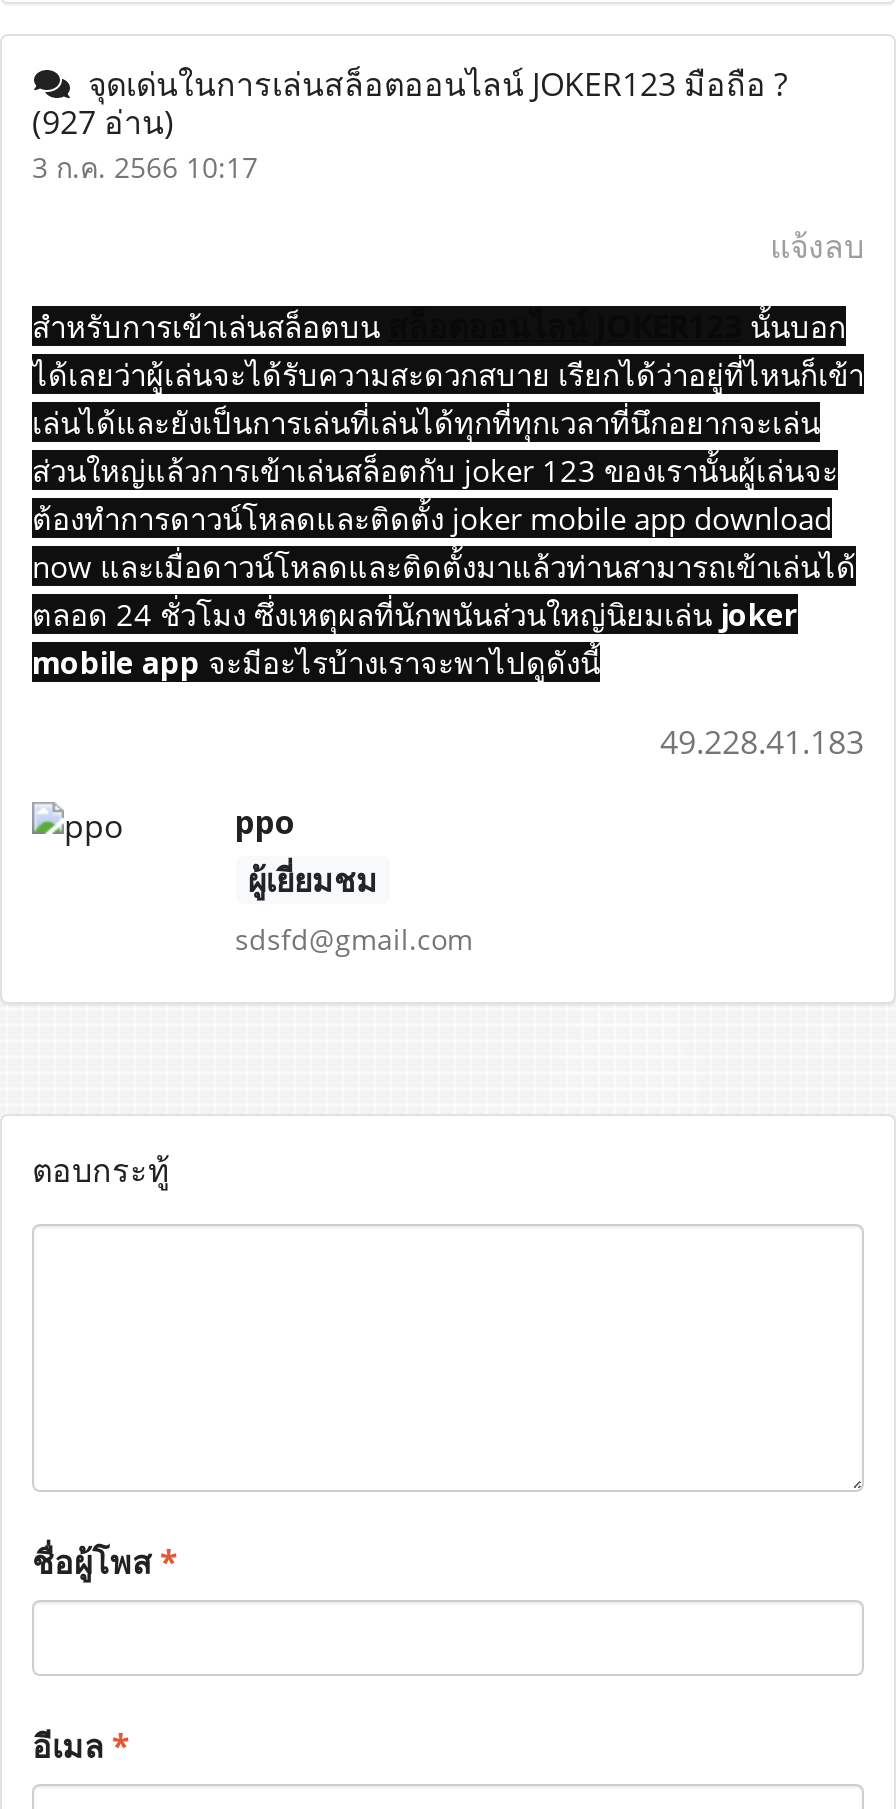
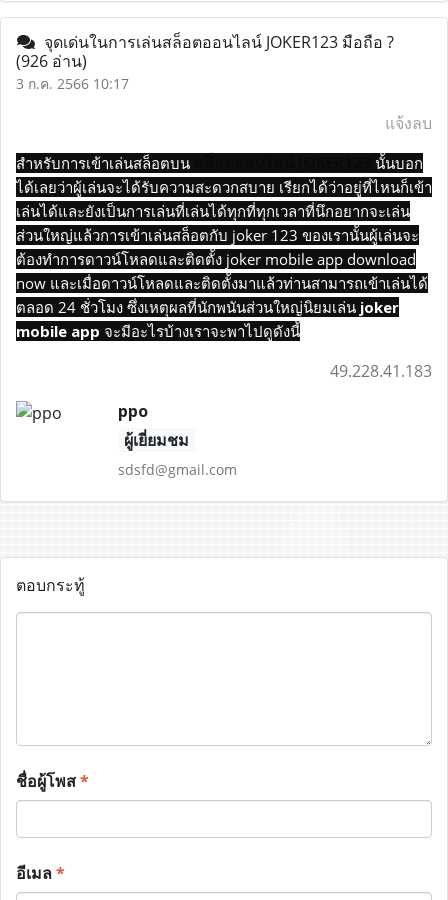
[32,100,174,144] (927 อ่าน) -> [16,50,87,72] (926 อ่าน)

